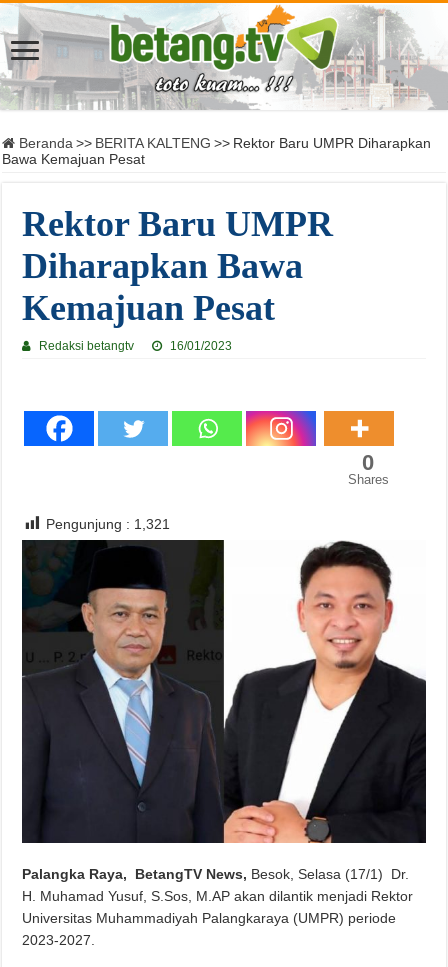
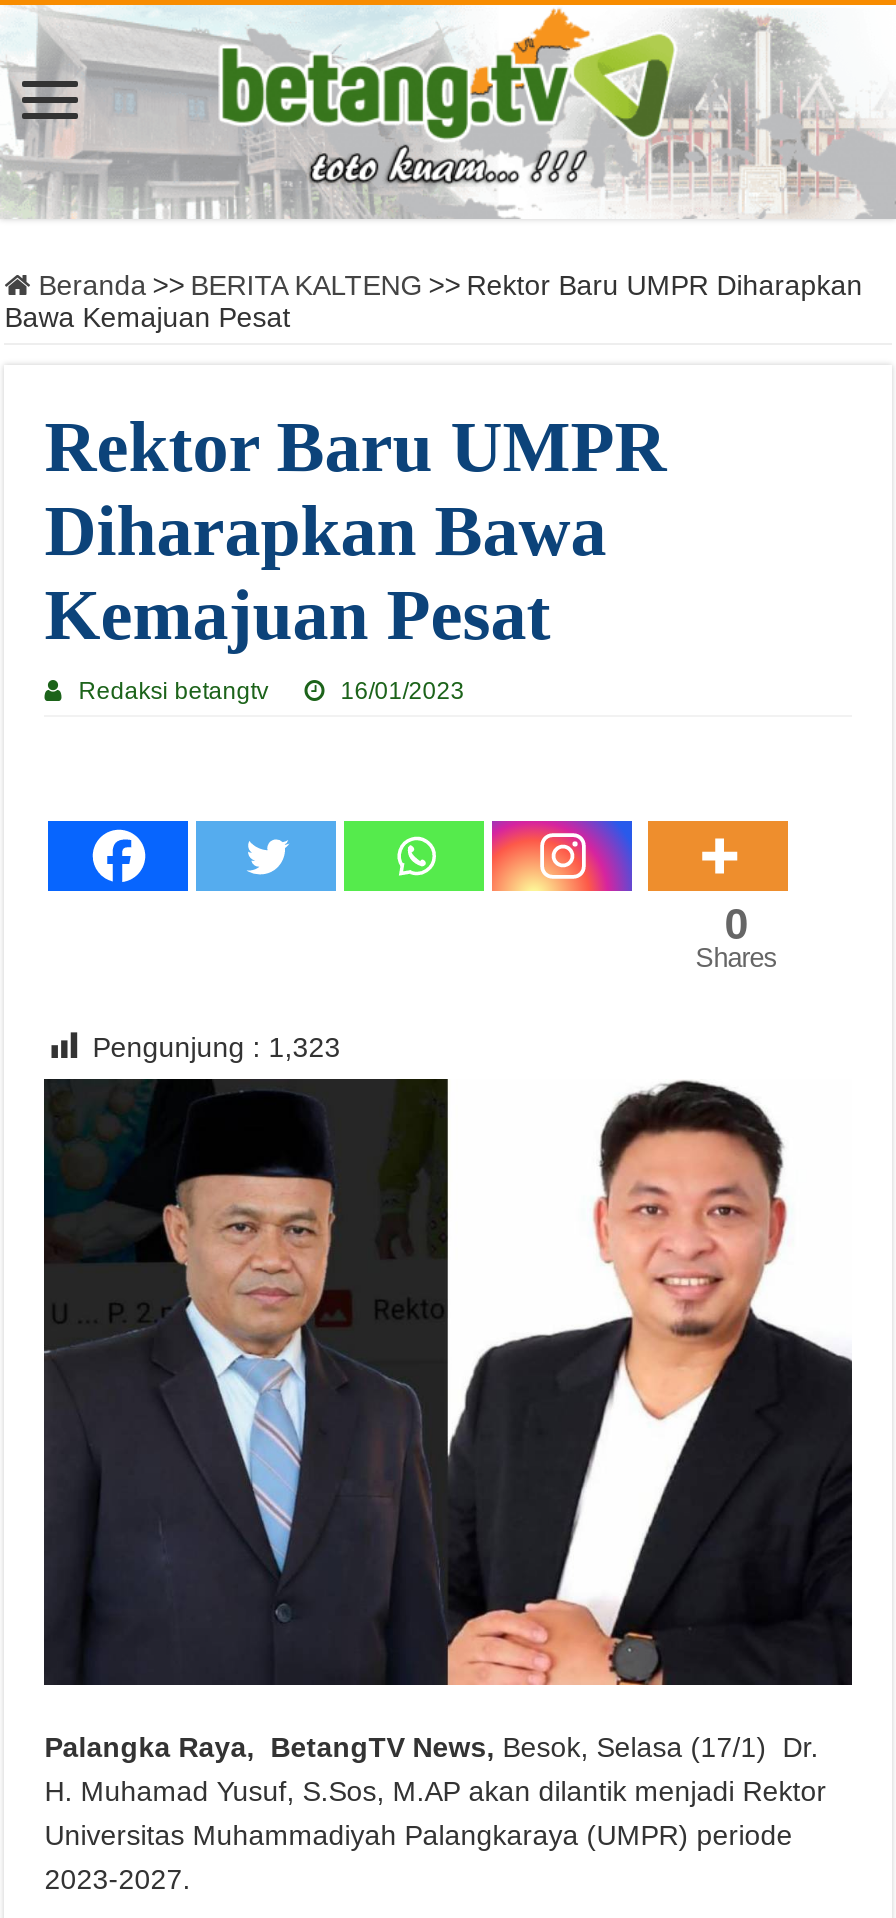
[46,516,170,532] Pengunjung : 1,321 -> [92,1031,340,1063] Pengunjung : 1,323

